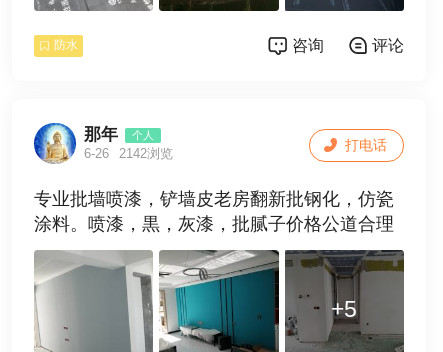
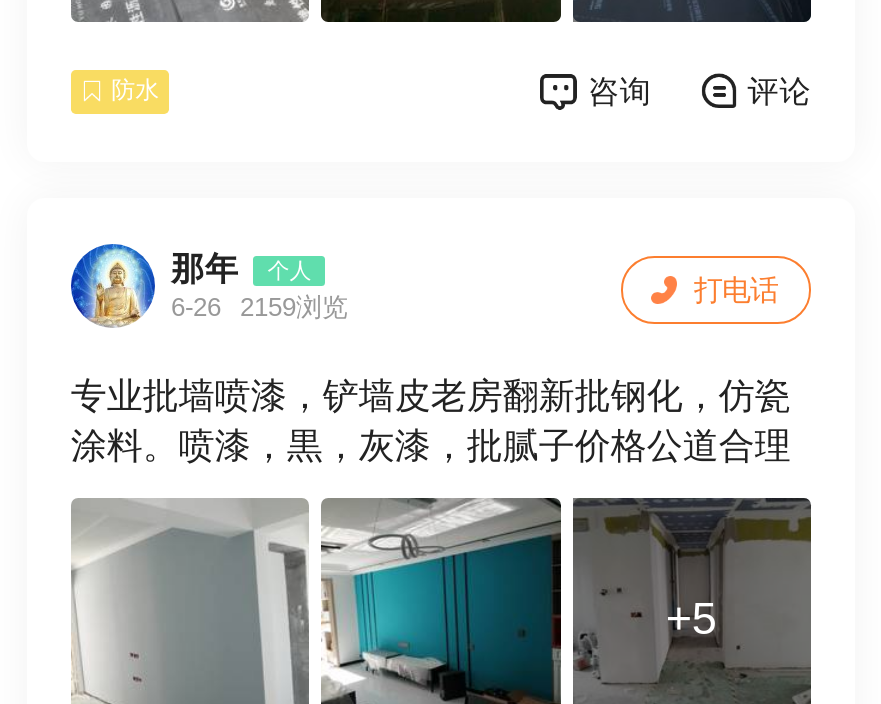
[84,146,172,161] 6-26 2142浏览 -> [171,292,348,322] 6-26 2159浏览

